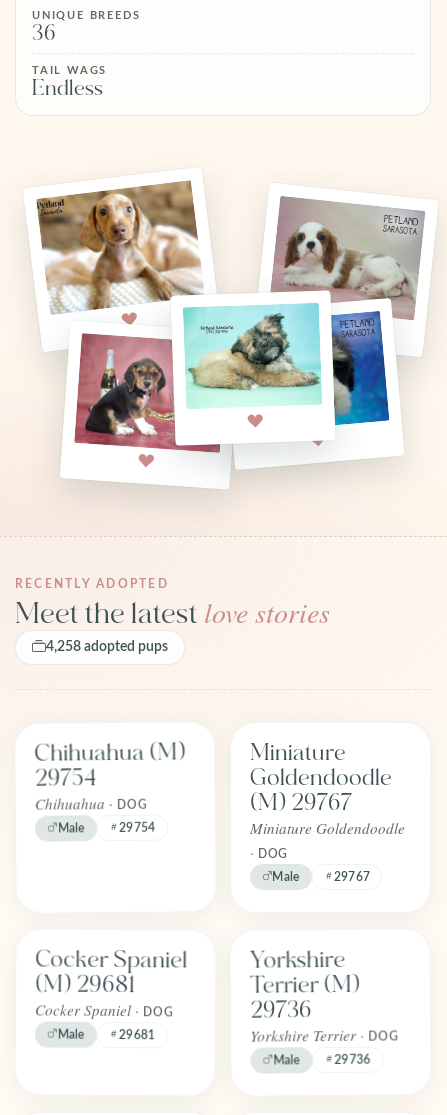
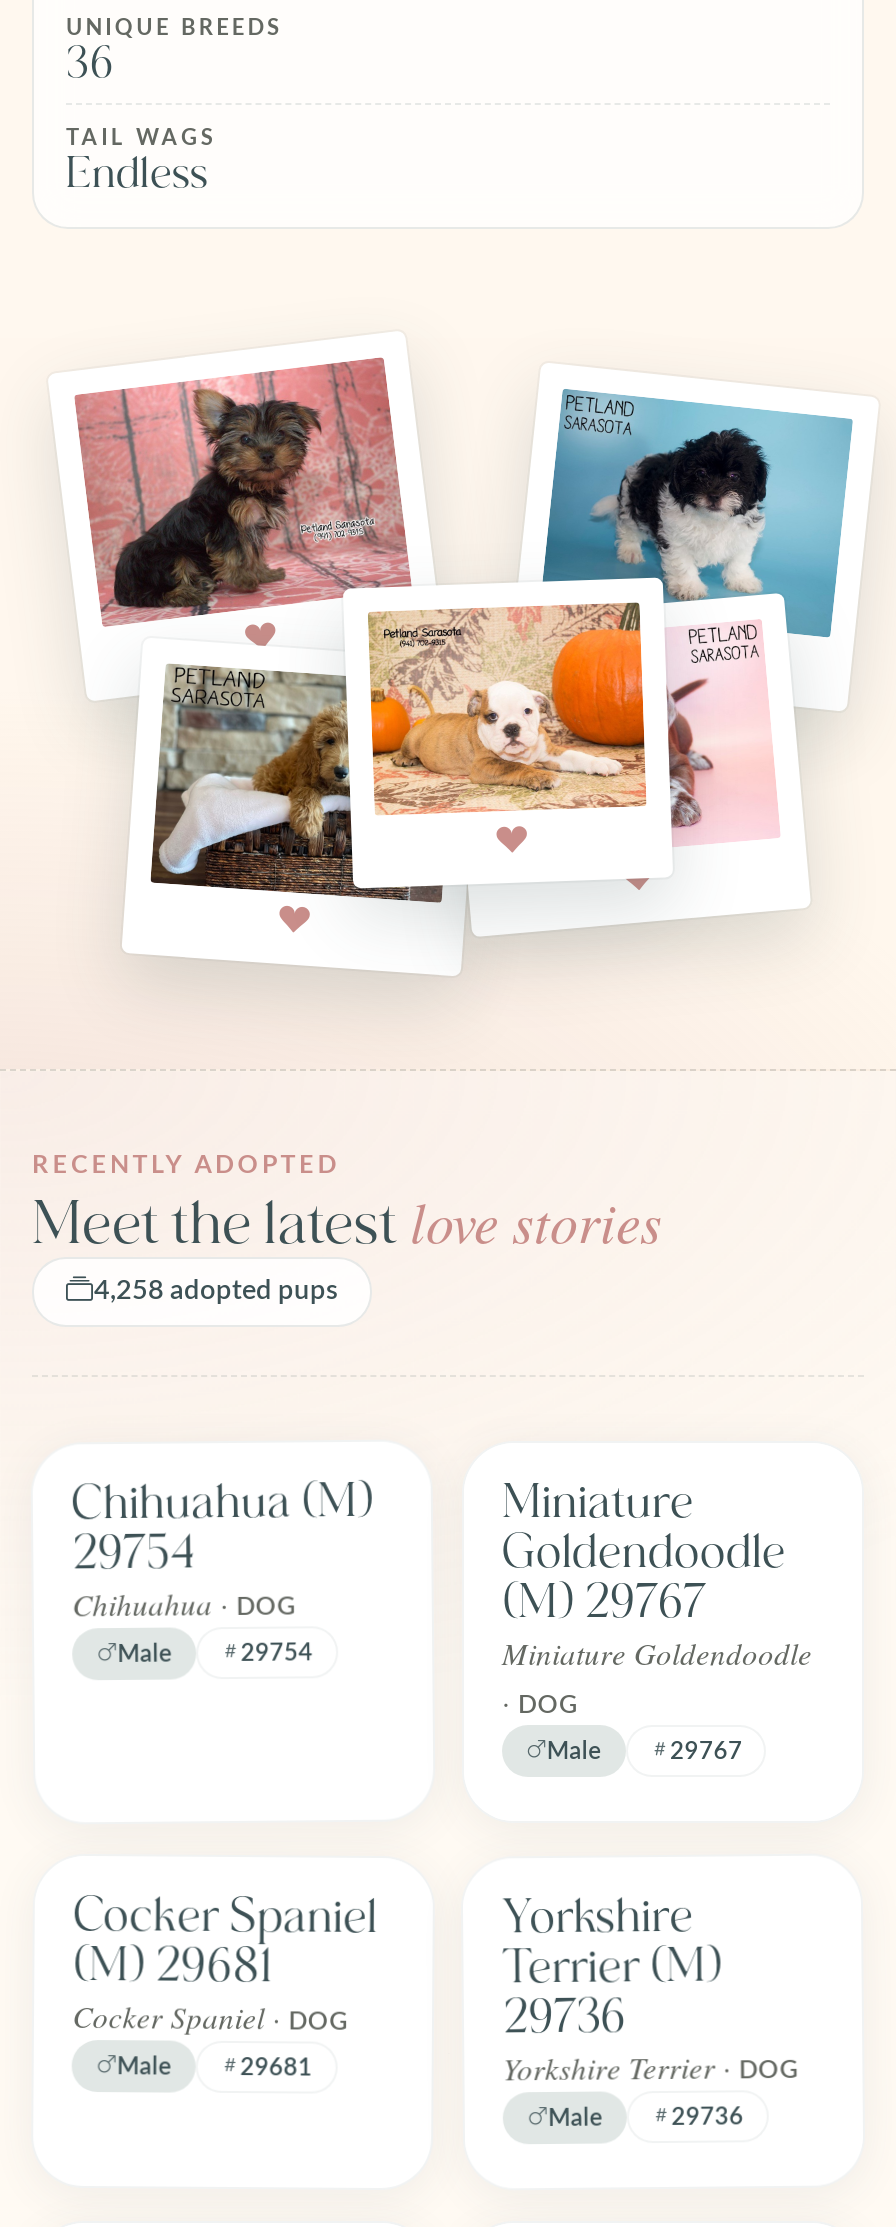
[36,181,425,453] [image] -> [74,361,852,903] [image]

